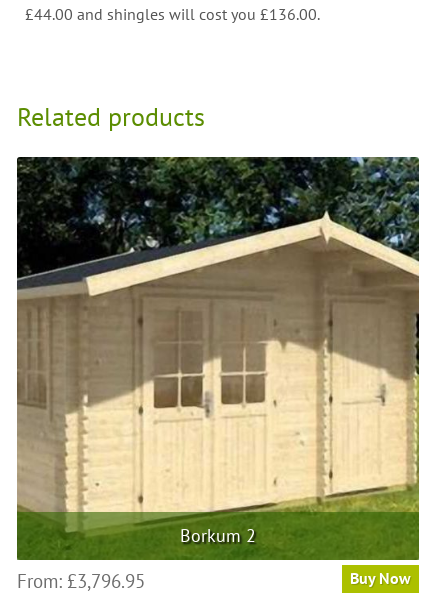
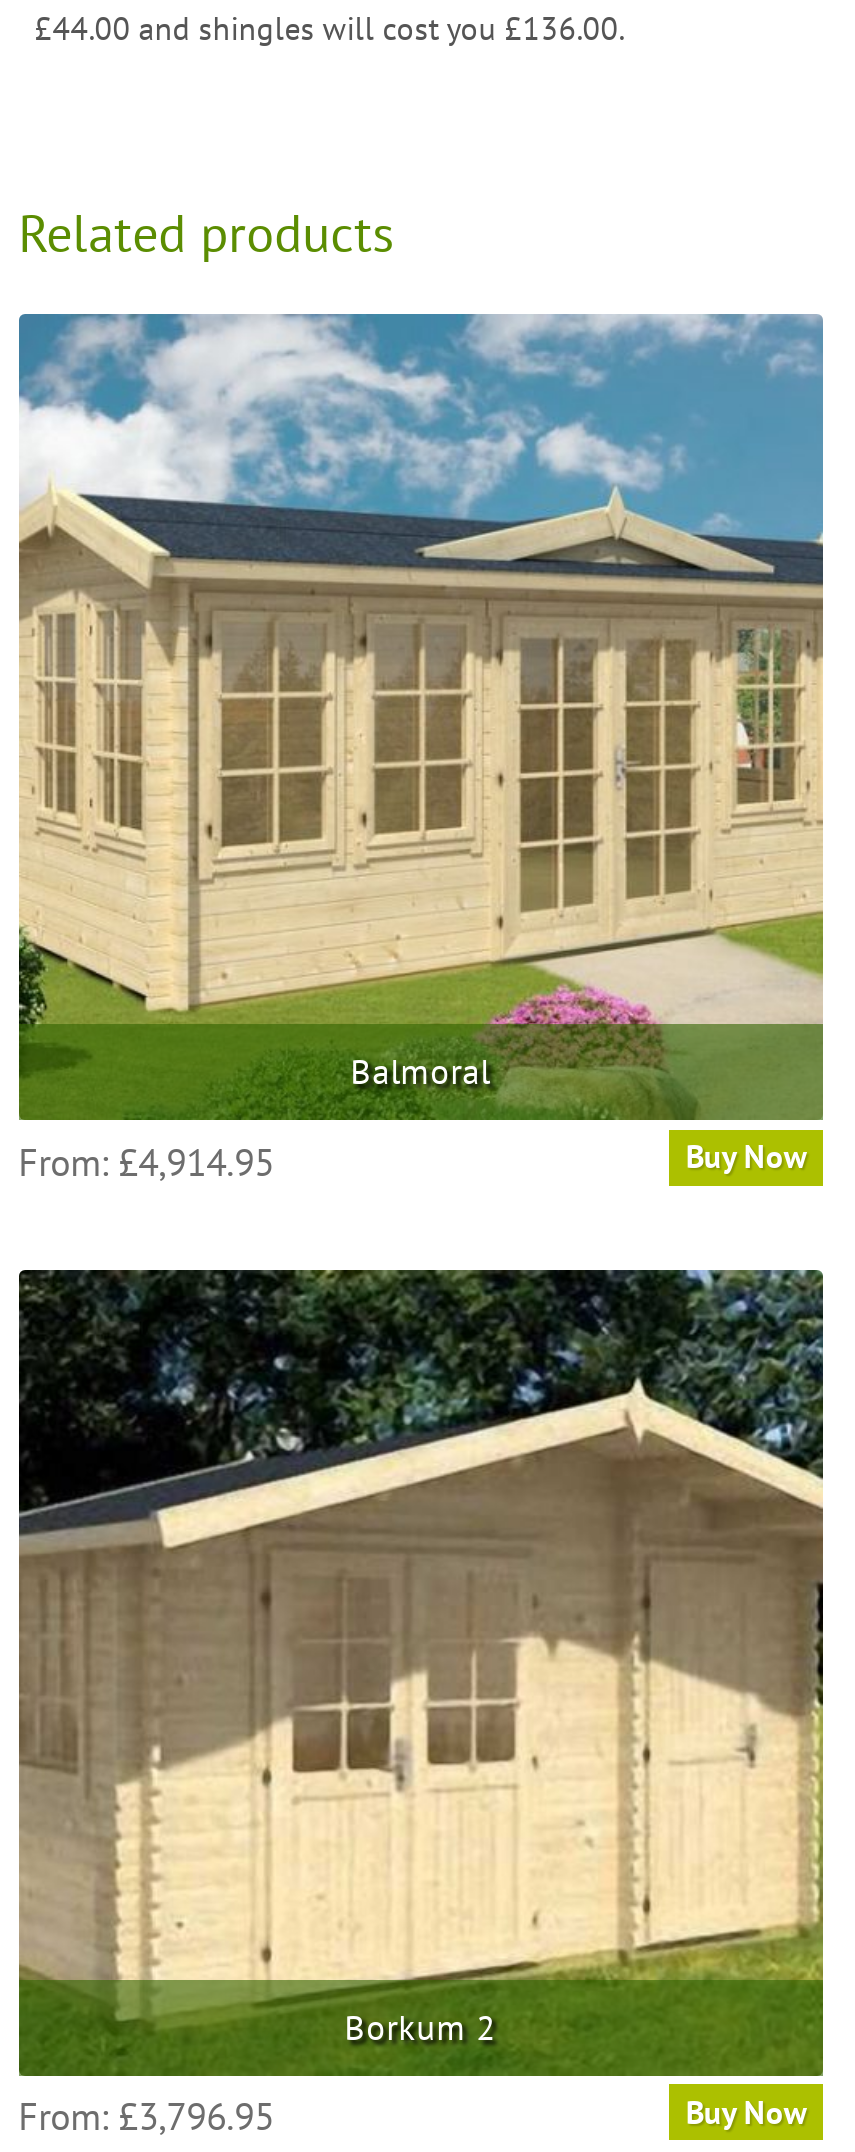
none -> [17,312,825,1186] [image] | Balmoral | From: £4,914.95 | Buy Now

